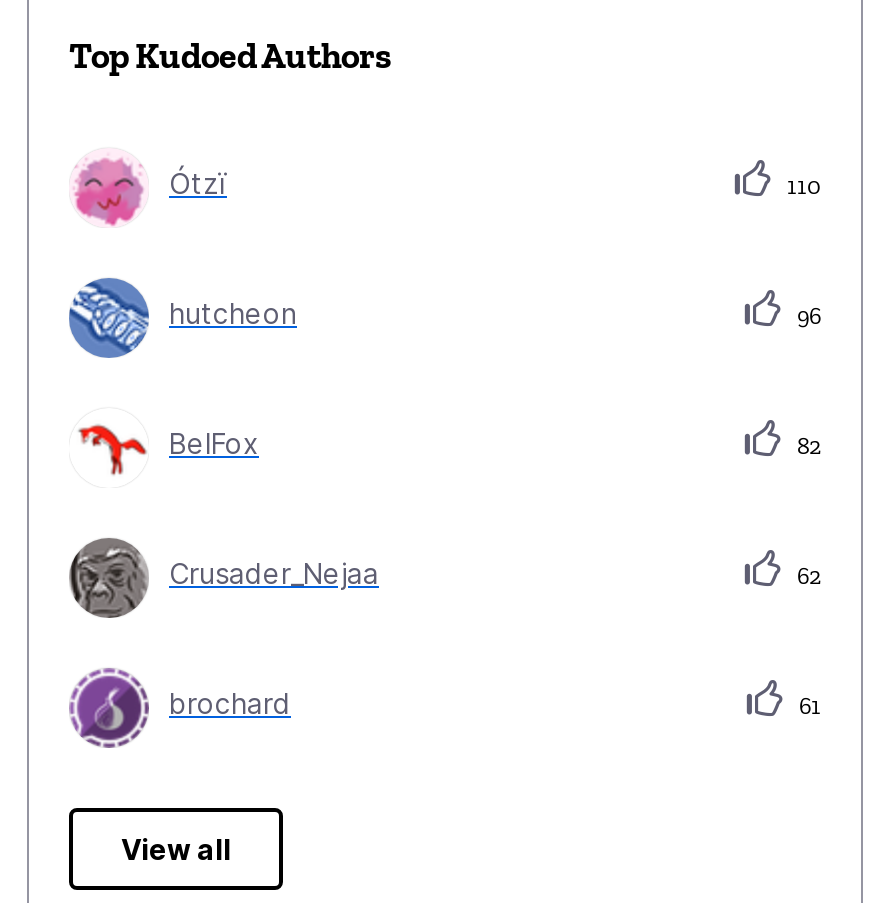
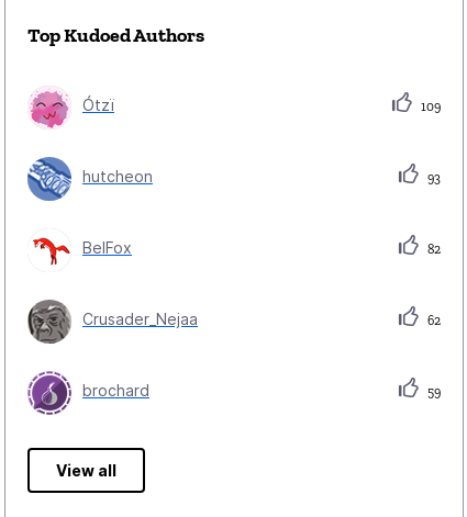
[781,172,821,200] 110 -> [418,99,441,114] 109
[791,302,821,330] 96 -> [424,170,441,186] 93
[793,692,821,720] 61 -> [424,384,441,400] 59

